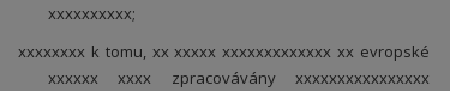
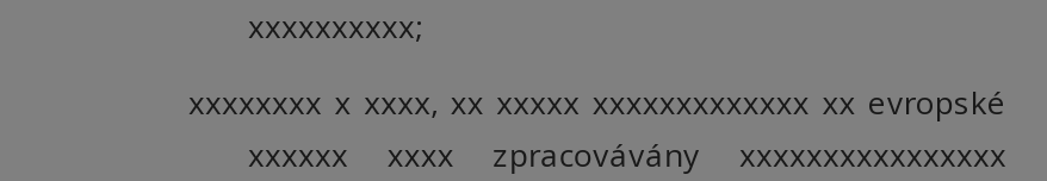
[18,41,430,62] xxxxxxxx k tomu, xx xxxxx xxxxxxxxxxxxx xx evropské -> [188,81,1006,124] xxxxxxxx x xxxx, xx xxxxx xxxxxxxxxxxxx xx evropské

